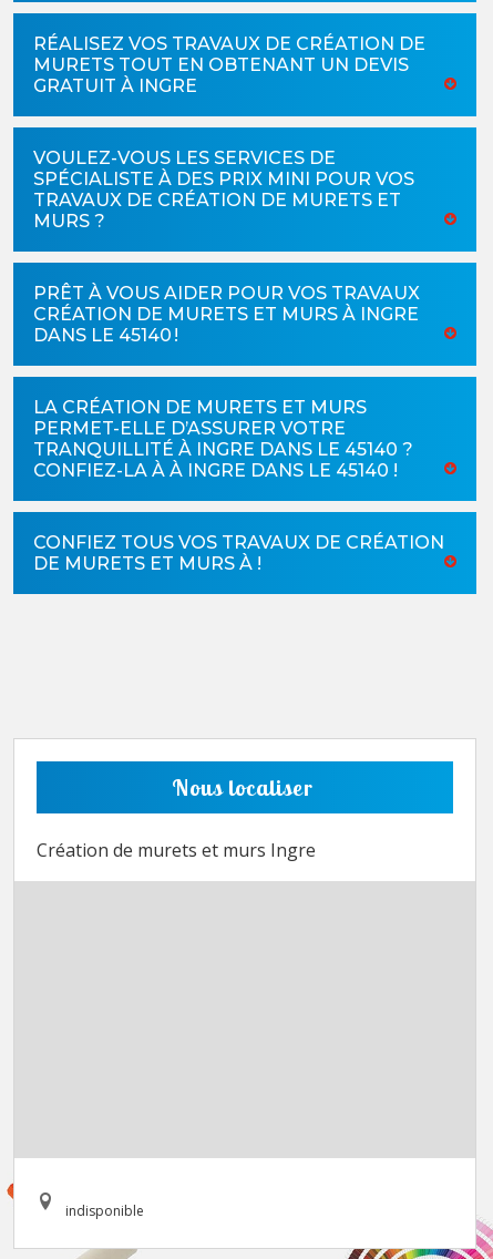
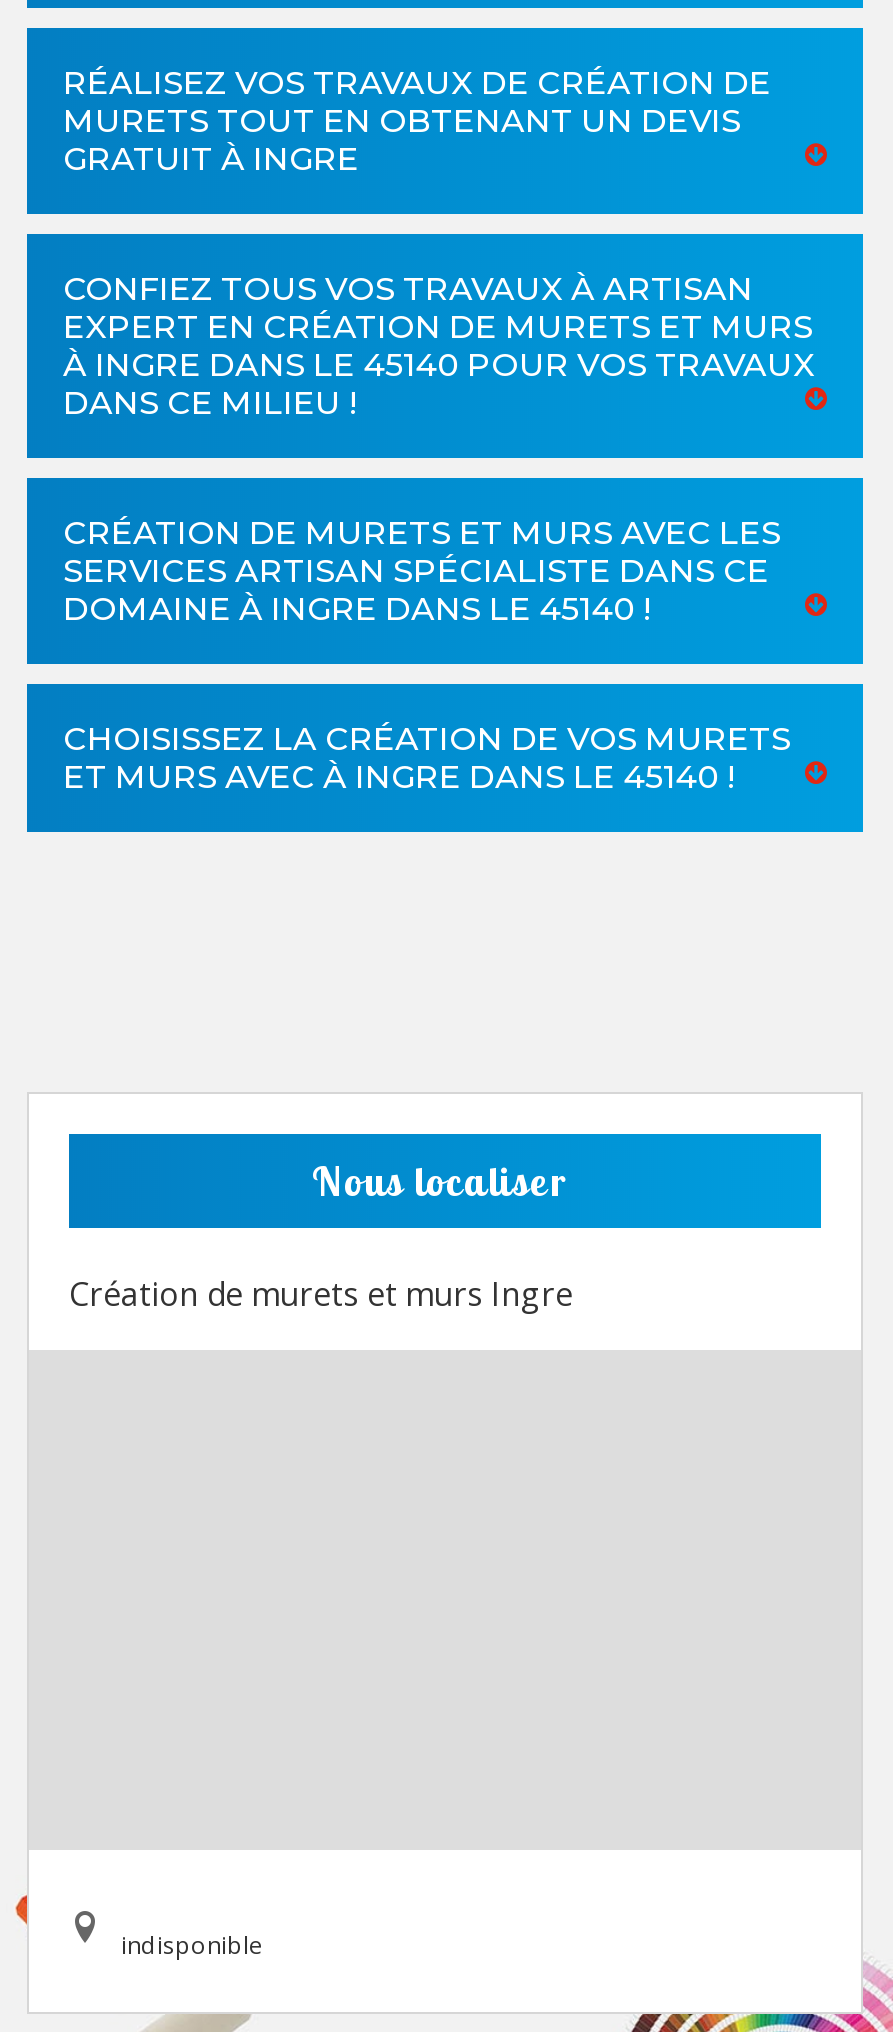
[33,147,444,574] VOULEZ-VOUS LES SERVICES DE | SPÉCIALISTE À DES PRIX MINI POUR VOS | TRAVAUX DE CRÉATION DE MURETS ET | MURS ? | PRÊT À VOUS AIDER POUR VOS TRAVAUX | CRÉATION DE MURETS ET MURS À INGRE | DANS LE 45140 ! | LA CRÉATION DE MURETS ET MURS | PERMET-ELLE D’ASSURER VOTRE | TRANQUILLITÉ À INGRE DANS LE 45140 ? | CONFIEZ-LA À À INGRE DANS LE 45140 ! | CONFIEZ TOUS VOS TRAVAUX DE CRÉATION | DE MURETS ET MURS À ! -> [63,270,815,796] CONFIEZ TOUS VOS TRAVAUX À ARTISAN | EXPERT EN CRÉATION DE MURETS ET MURS | À INGRE DANS LE 45140 POUR VOS TRAVAUX | DANS CE MILIEU ! | CRÉATION DE MURETS ET MURS AVEC LES | SERVICES ARTISAN SPÉCIALISTE DANS CE | DOMAINE À INGRE DANS LE 45140 ! | CHOISISSEZ LA CRÉATION DE VOS MURETS | ET MURS AVEC À INGRE DANS LE 45140 !

